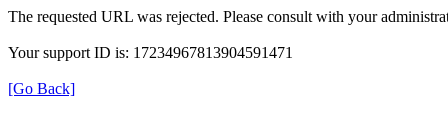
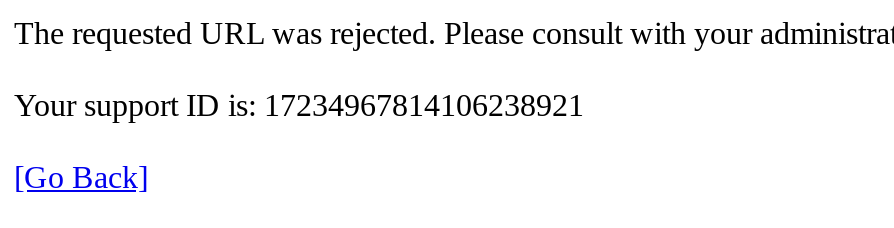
[8,44,293,61] Your support ID is: 17234967813904591471 -> [14,88,584,122] Your support ID is: 17234967814106238921

